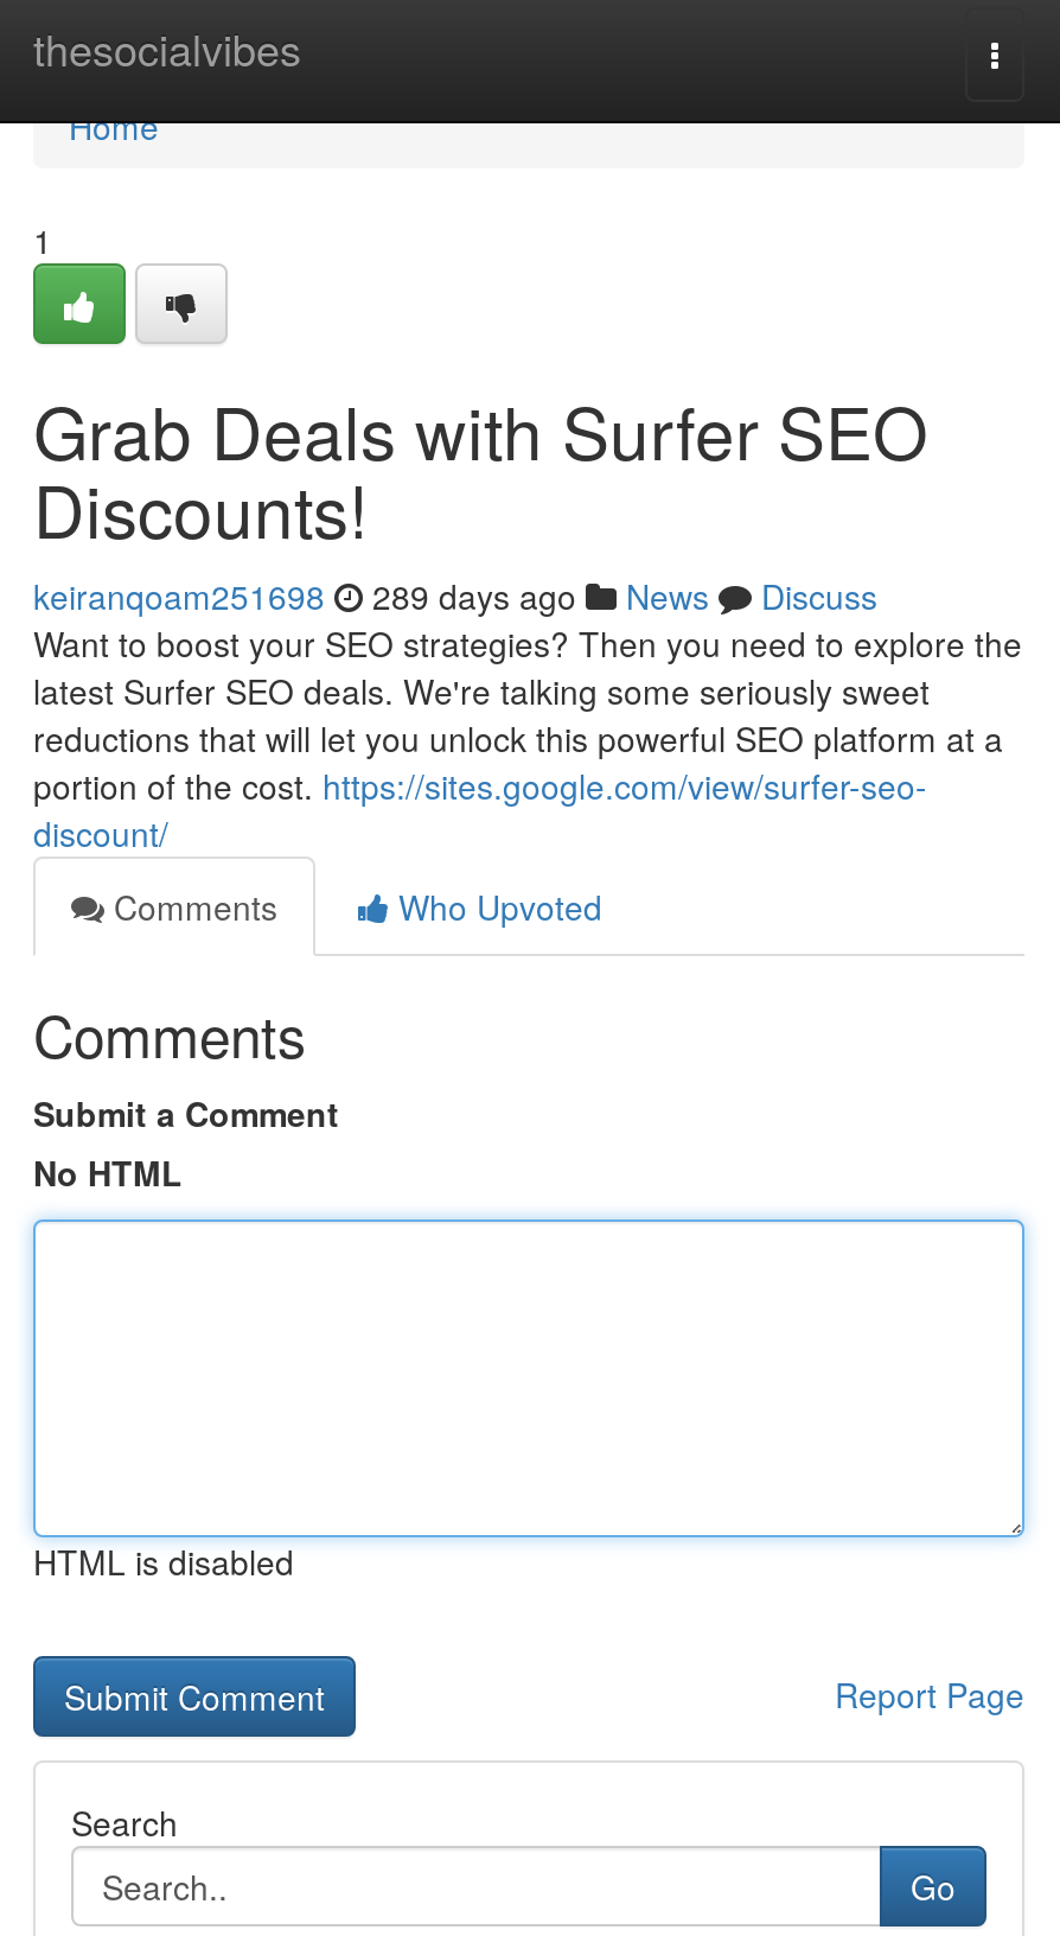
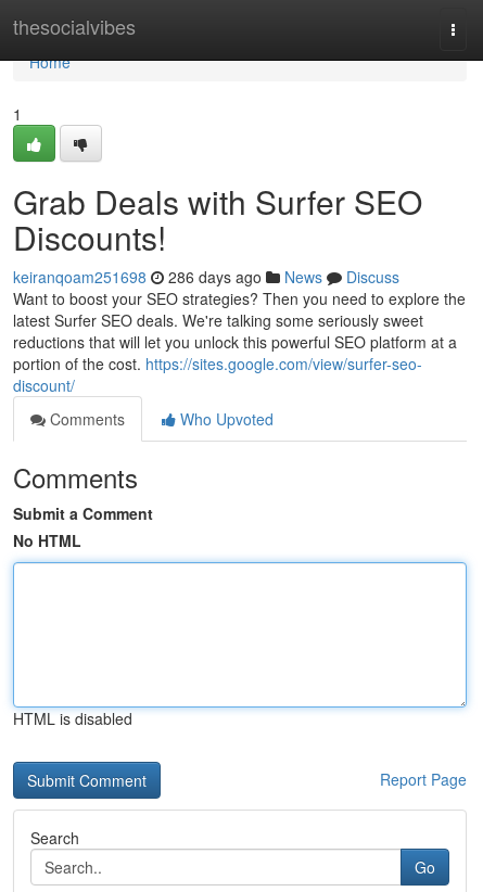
[33,572,877,619] keiranqoam251698 289 days ago News Discuss -> [13,266,399,288] keiranqoam251698 286 days ago News Discuss

